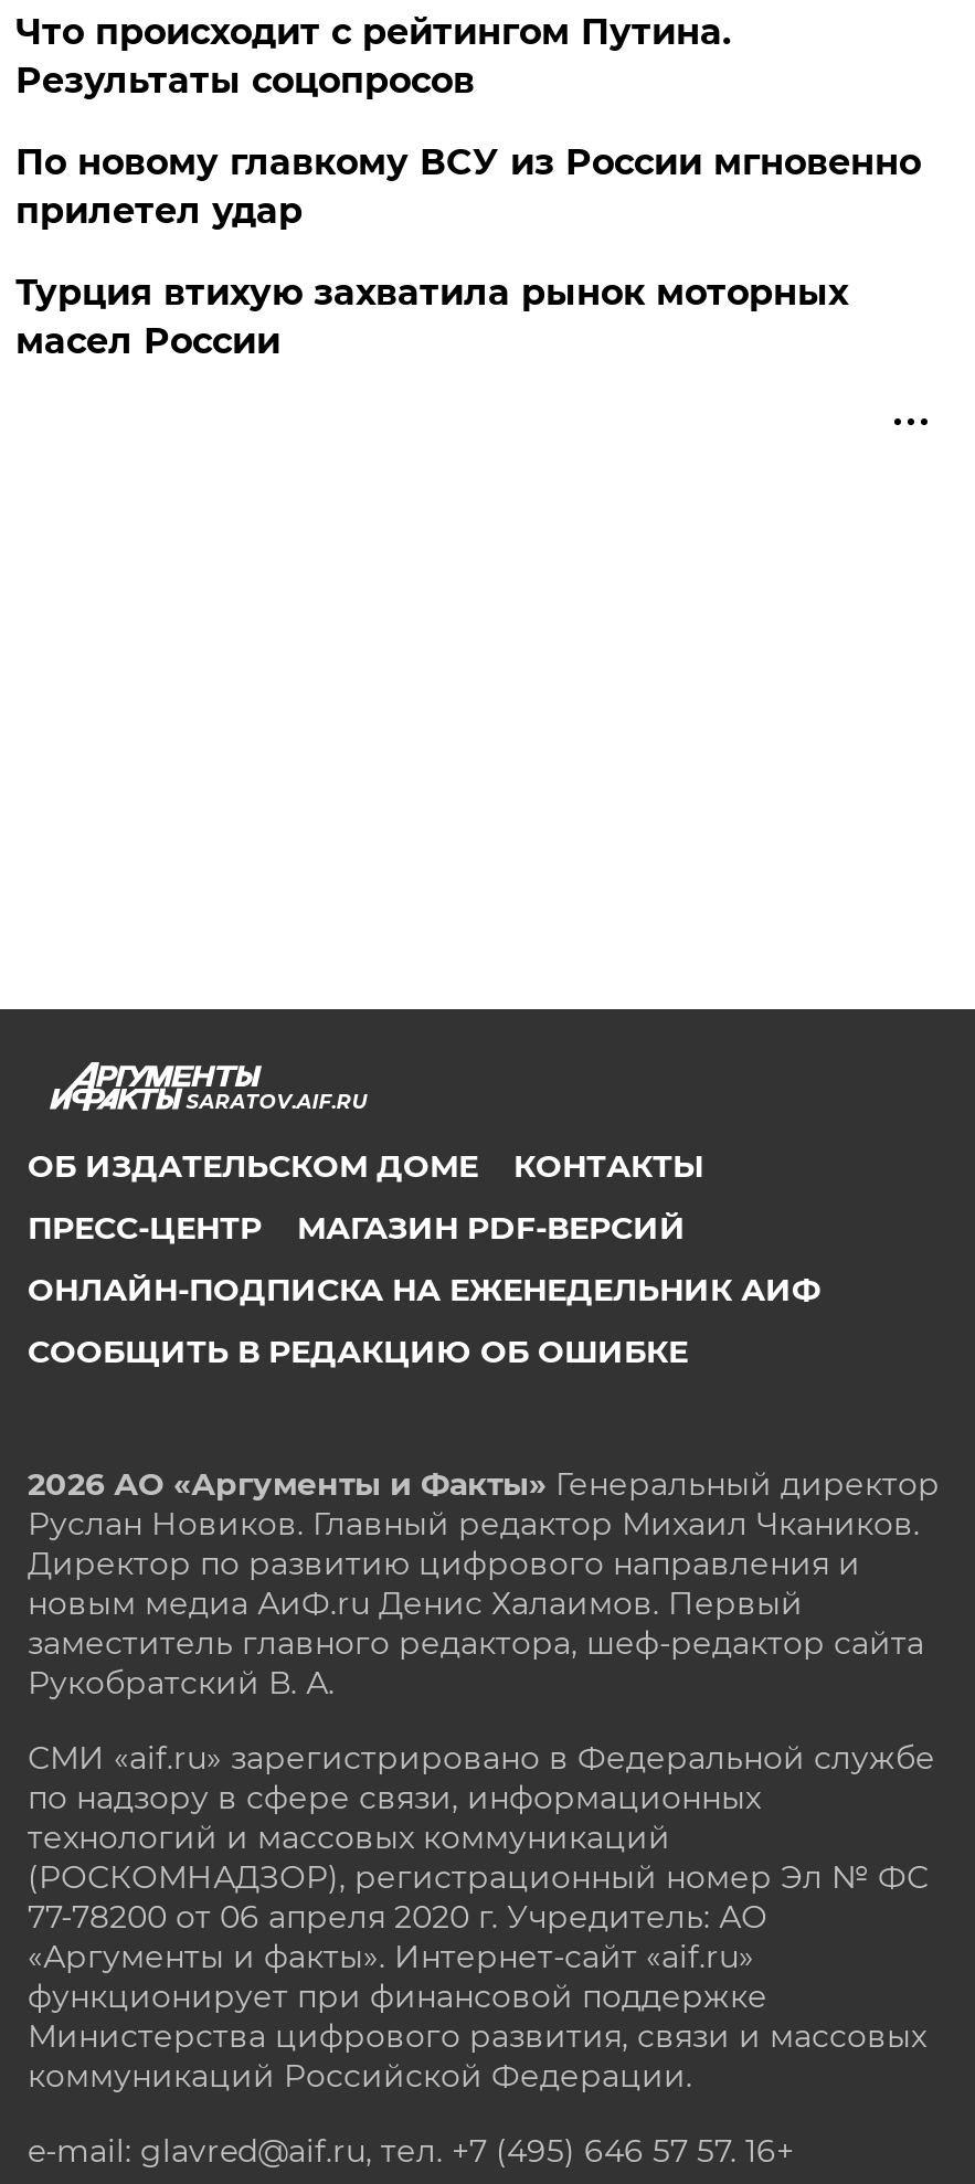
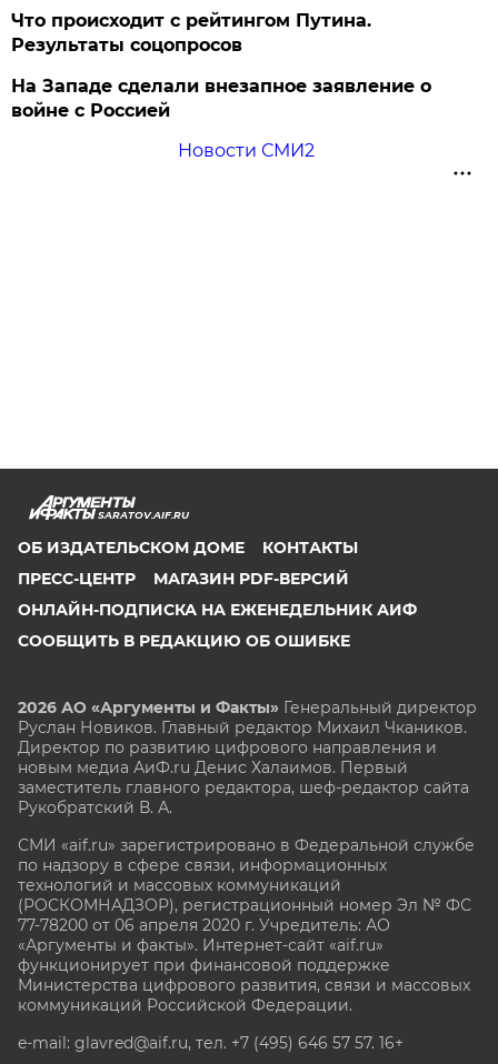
[15,141,921,232] По новому главкому ВСУ из России мгновенно | прилетел удар -> [12,76,432,122] На Западе сделали внезапное заявление о | войне с Россией
[15,272,848,362] Турция втихую захватила рынок моторных | масел России -> [178,140,314,162] Новости СМИ2

